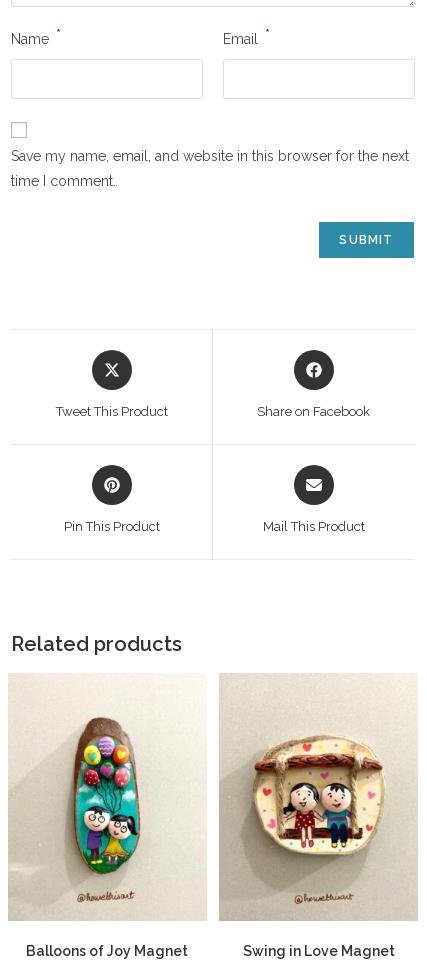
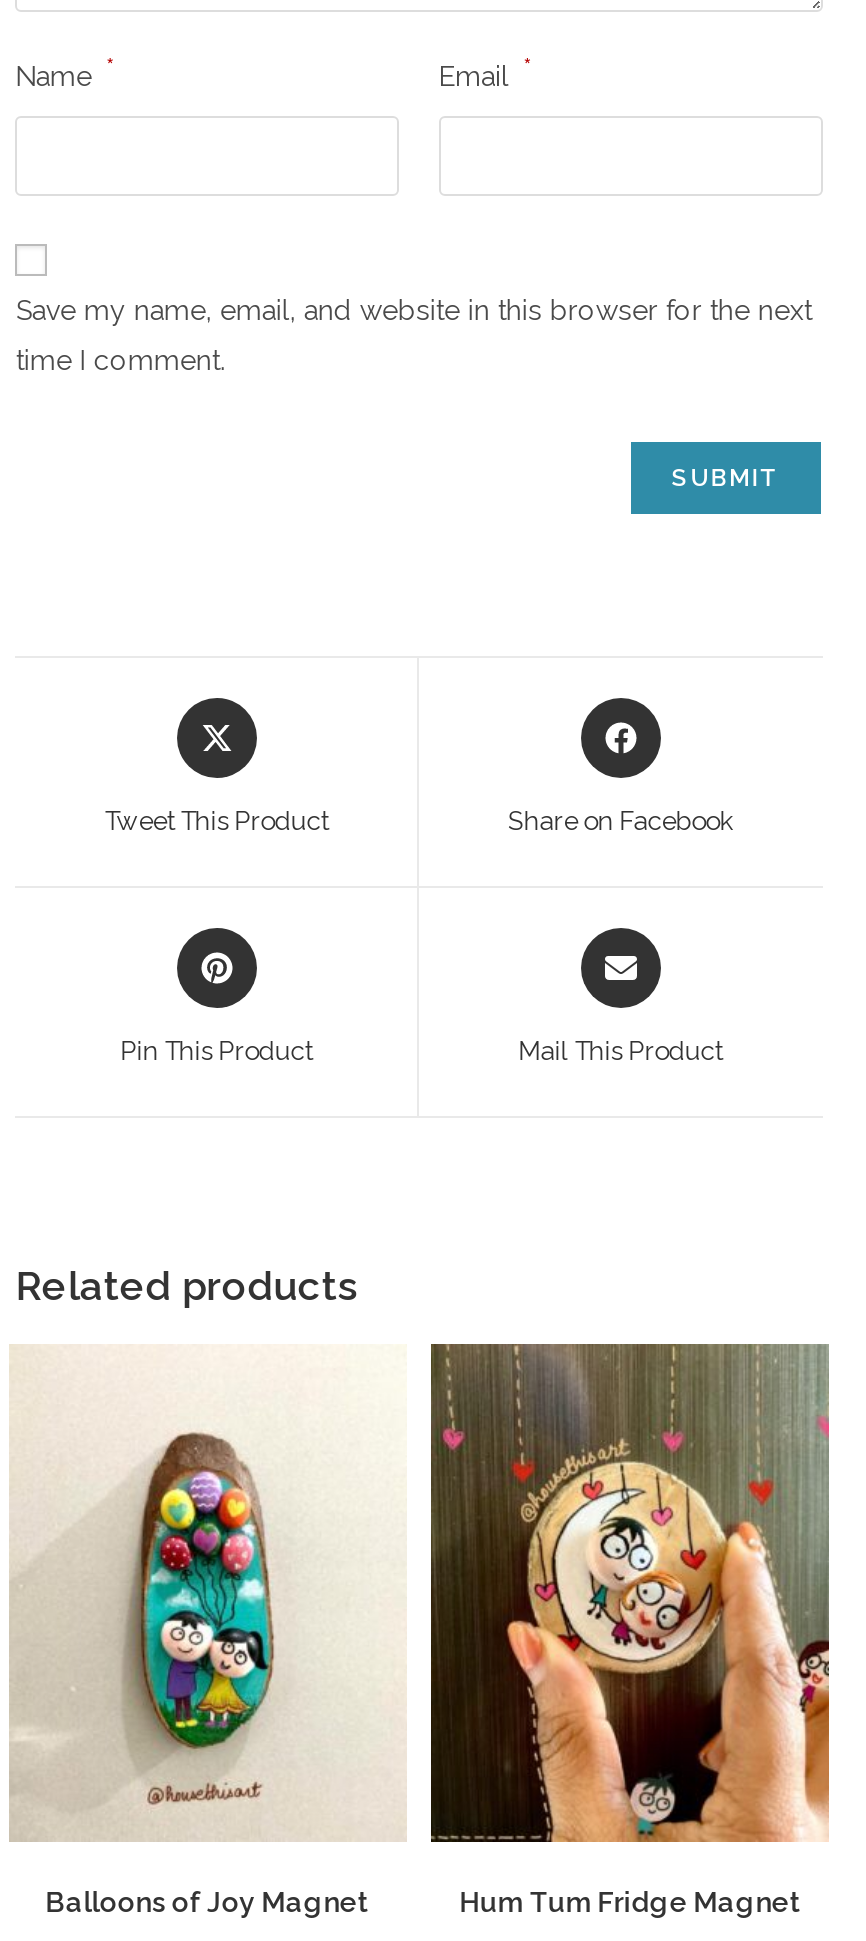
[219,672,418,959] [image] | Swing in Love Magnet -> [429,1342,831,1918] [image] | Hum Tum Fridge Magnet

